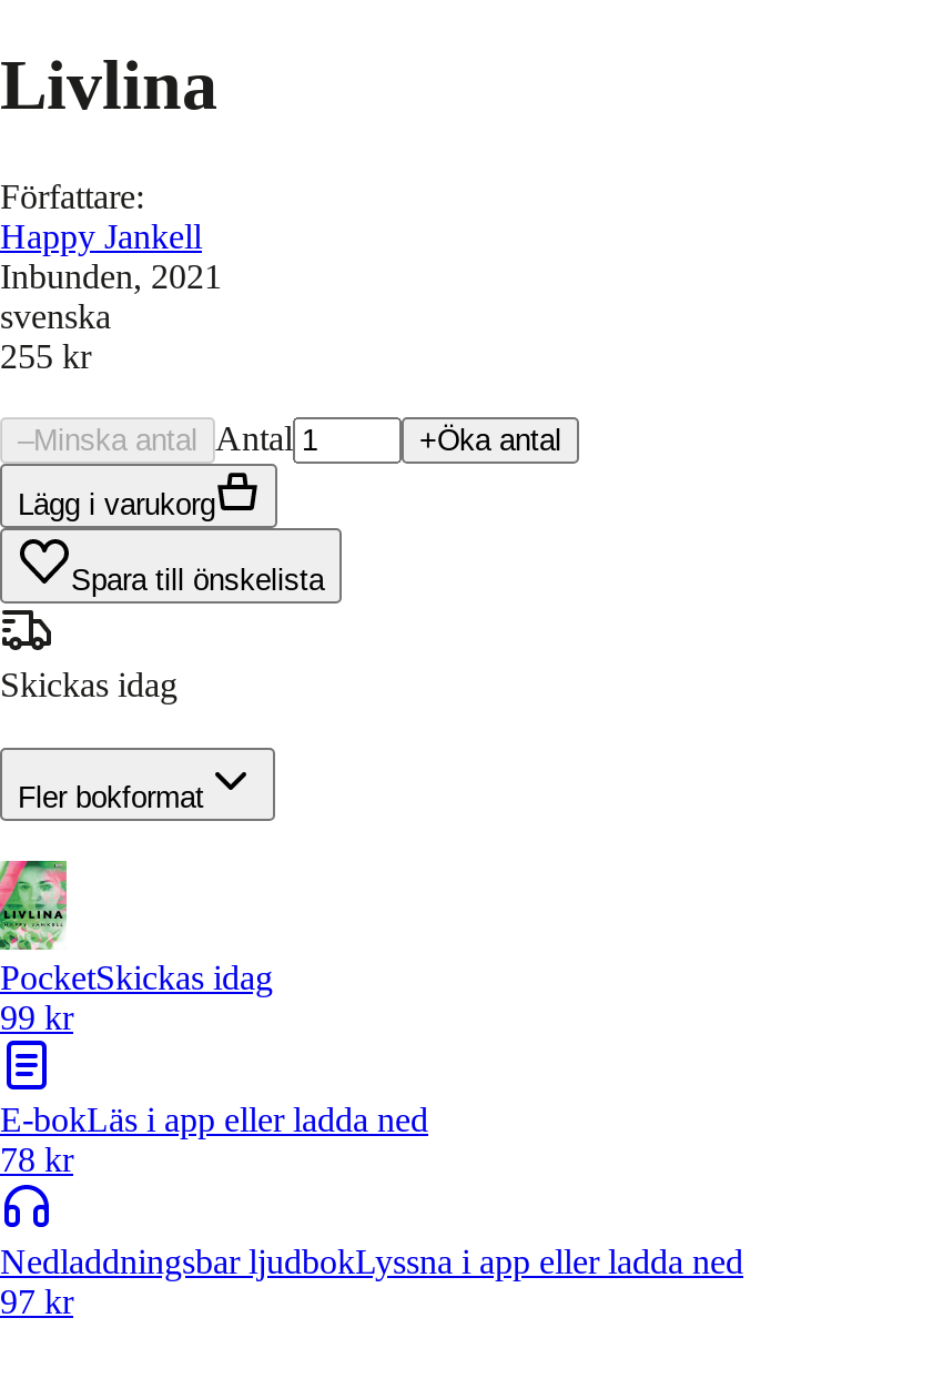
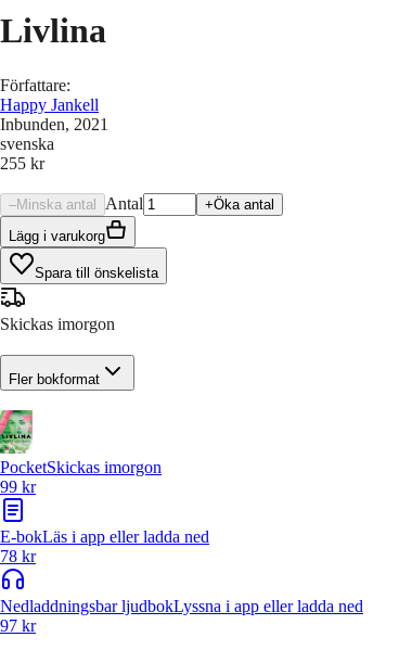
[0,665,178,703] Skickas idag -> [0,315,115,333] Skickas imorgon
[0,959,273,997] PocketSkickas idag -> [0,458,162,477] PocketSkickas imorgon

